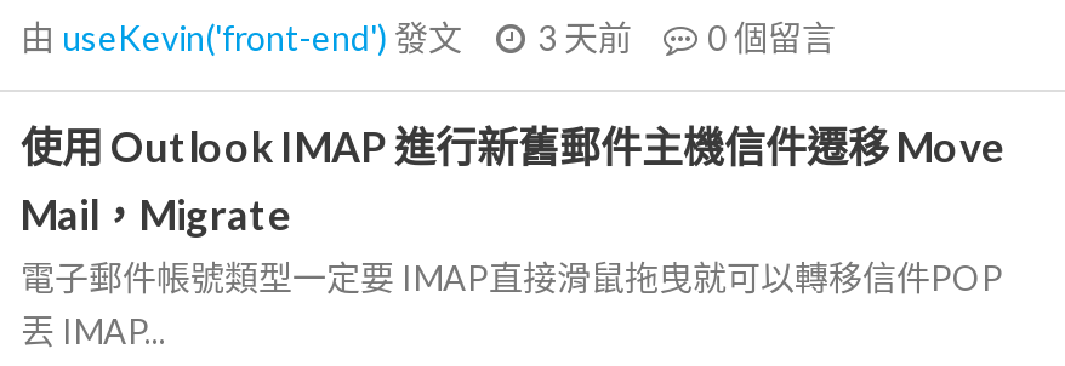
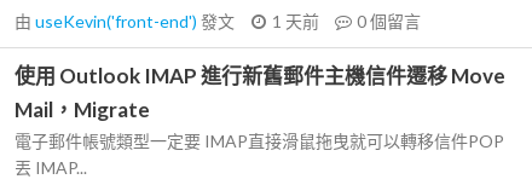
[21,17,836,58] 由useKevin('front-end')發文 3 天前 0個留言 -> [15,11,421,31] 由useKevin('front-end')發文 1 天前 0個留言

